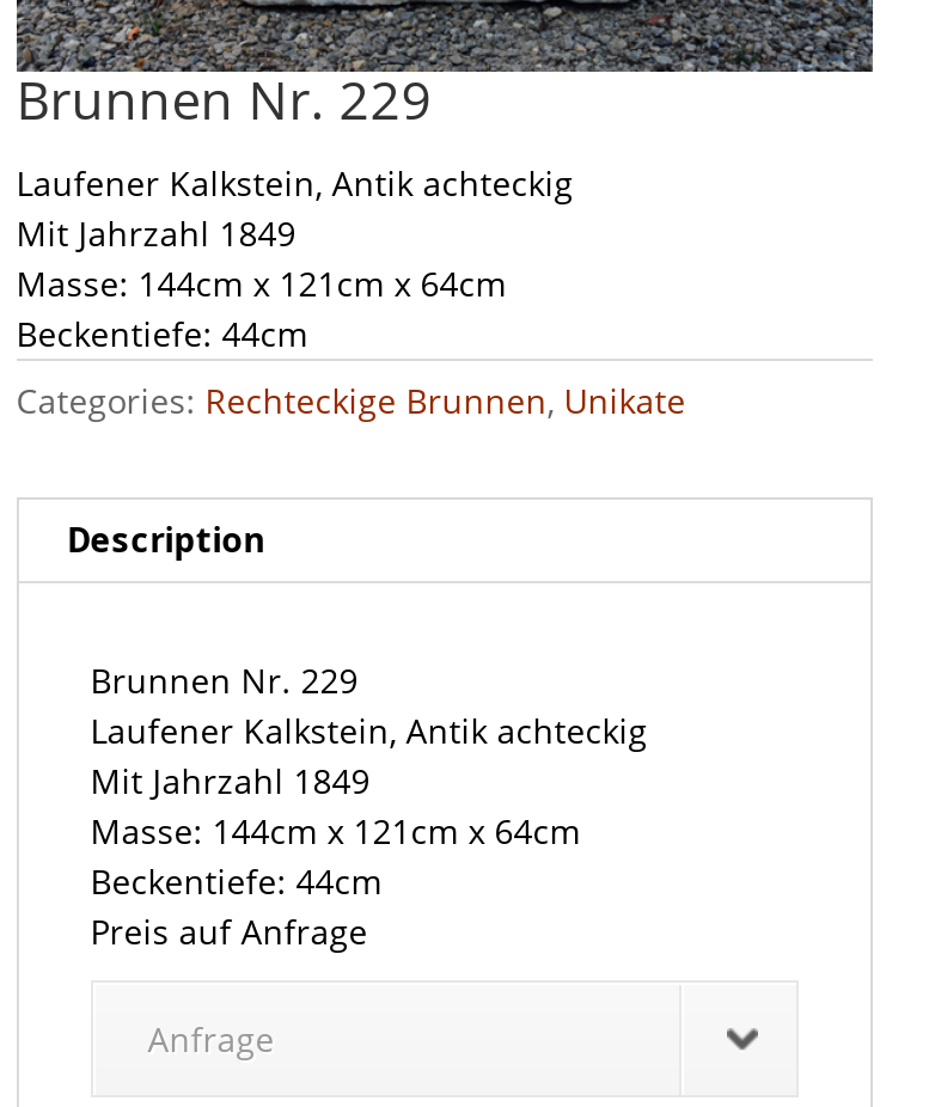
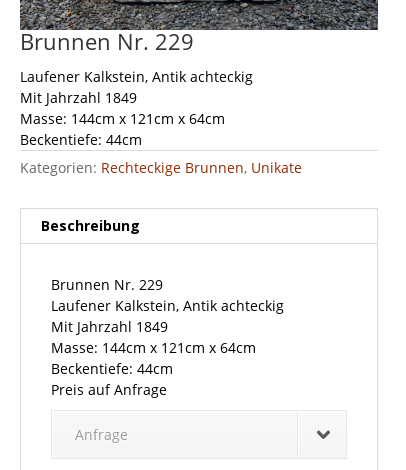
[16,378,686,423] Categories: Rechteckige Brunnen, Unikate -> [20,158,302,177] Kategorien: Rechteckige Brunnen, Unikate
[66,516,265,562] Description -> [41,216,140,235] Beschreibung

